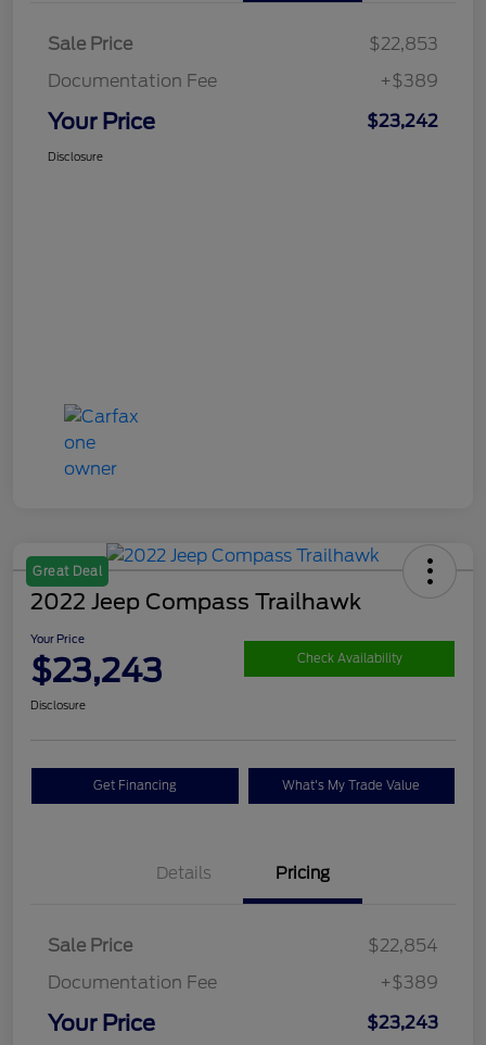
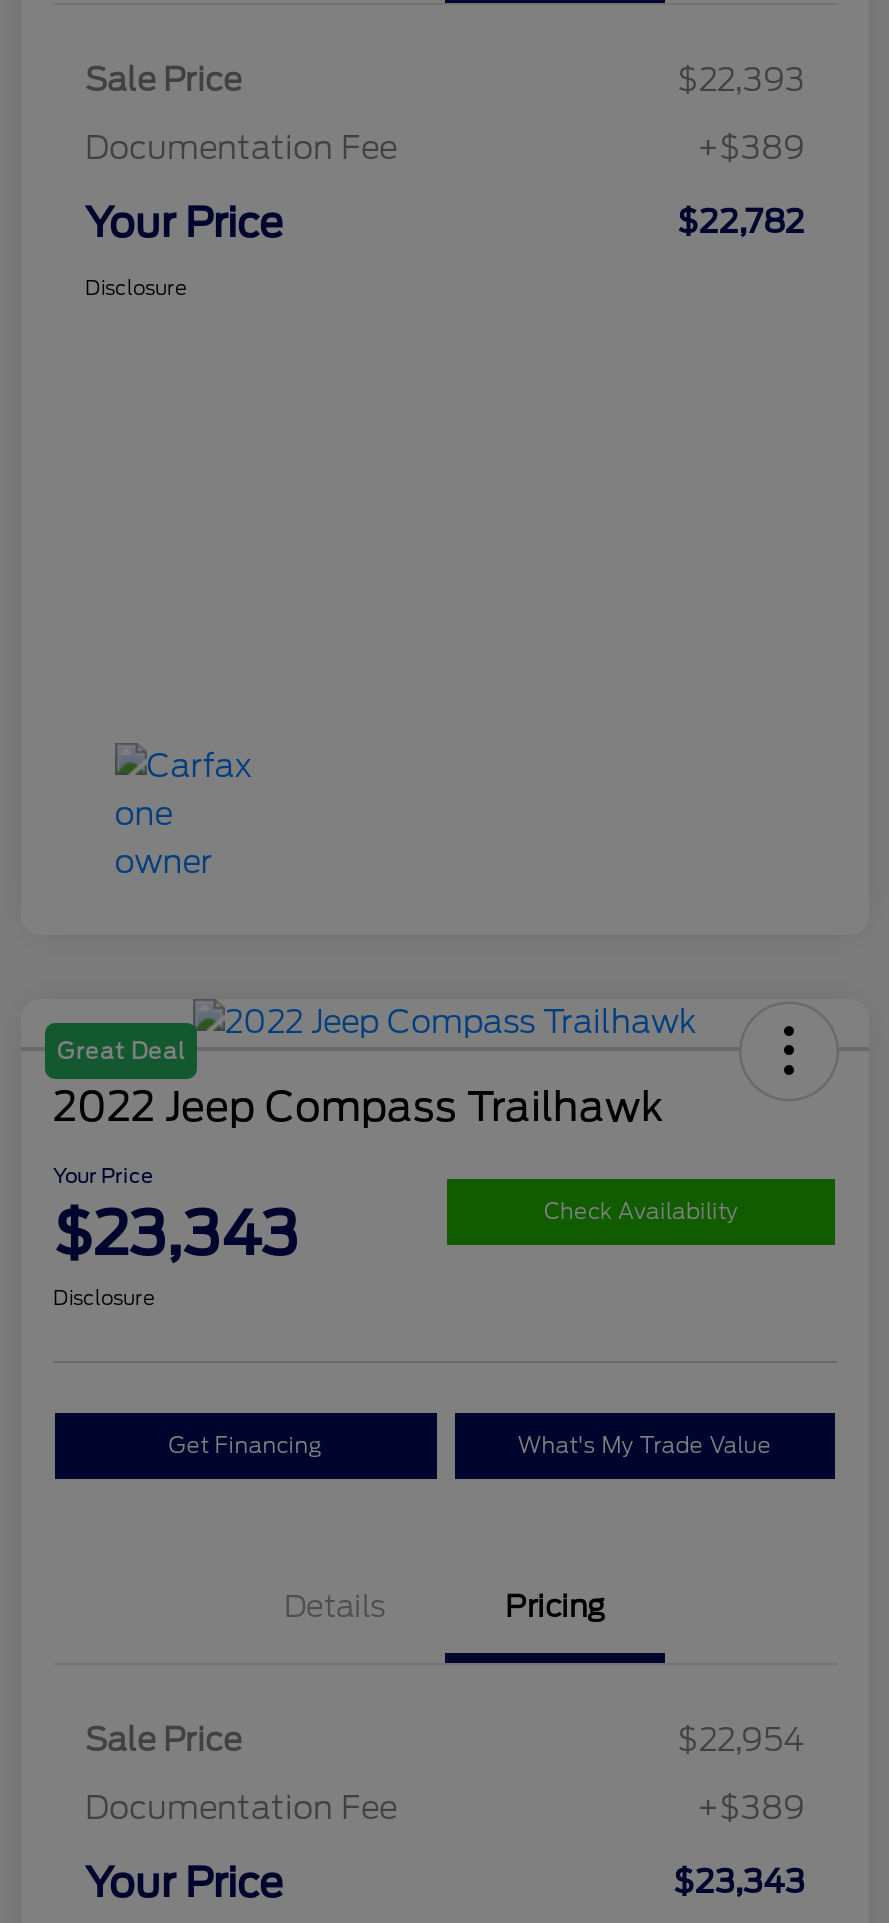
[369,33,438,54] $22,853 -> [677,61,805,99] $22,393
[367,111,438,131] $23,242 -> [677,203,805,241] $22,782
[30,650,163,690] $23,243 -> [53,1197,299,1269] $23,343
[368,935,438,956] $22,854 -> [677,1721,805,1759] $22,954
[367,1012,438,1033] $23,243 -> [673,1863,805,1901] $23,343

